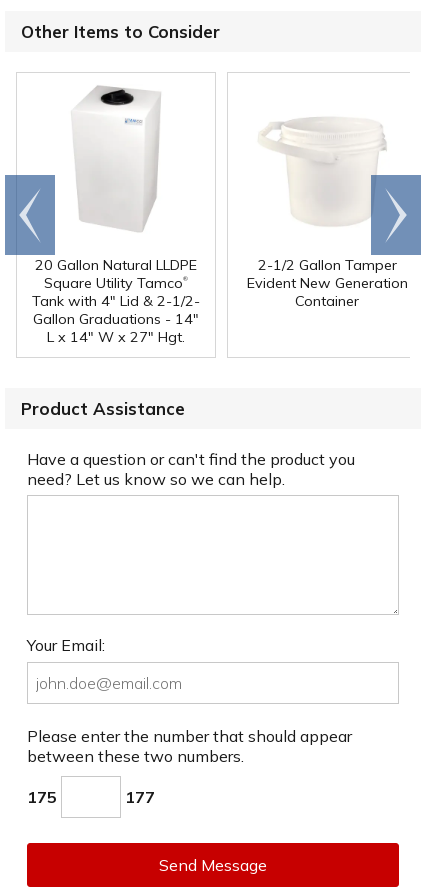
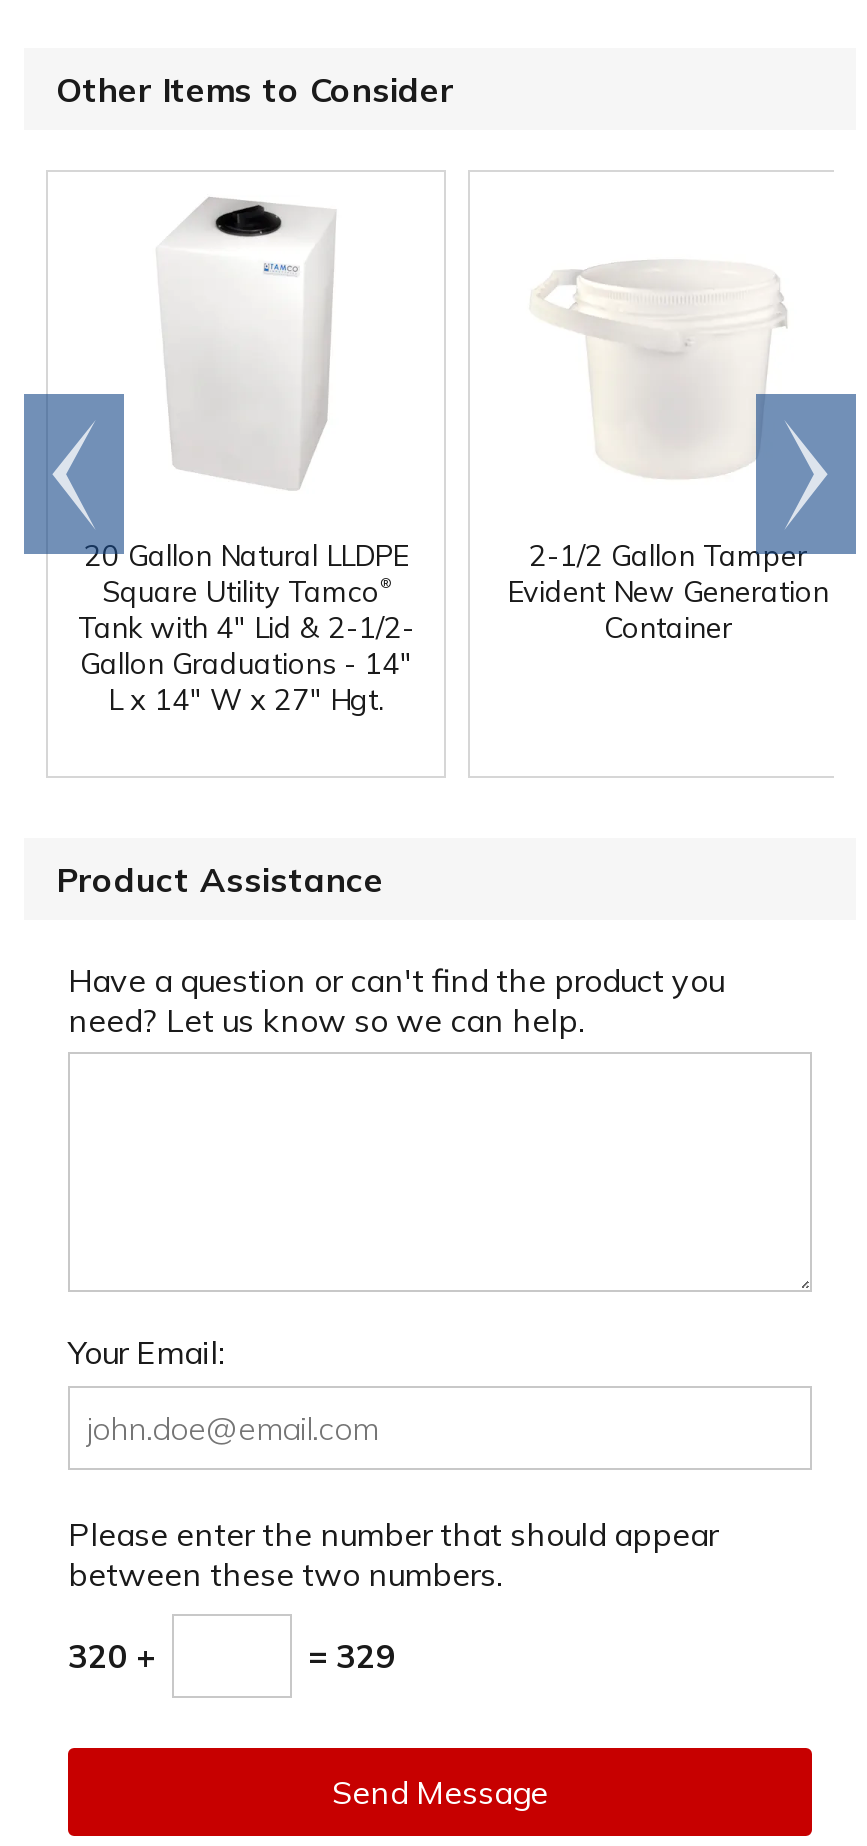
[27,787,155,807] 175 | 177 -> [68,1635,396,1675] 320 + | = 329

